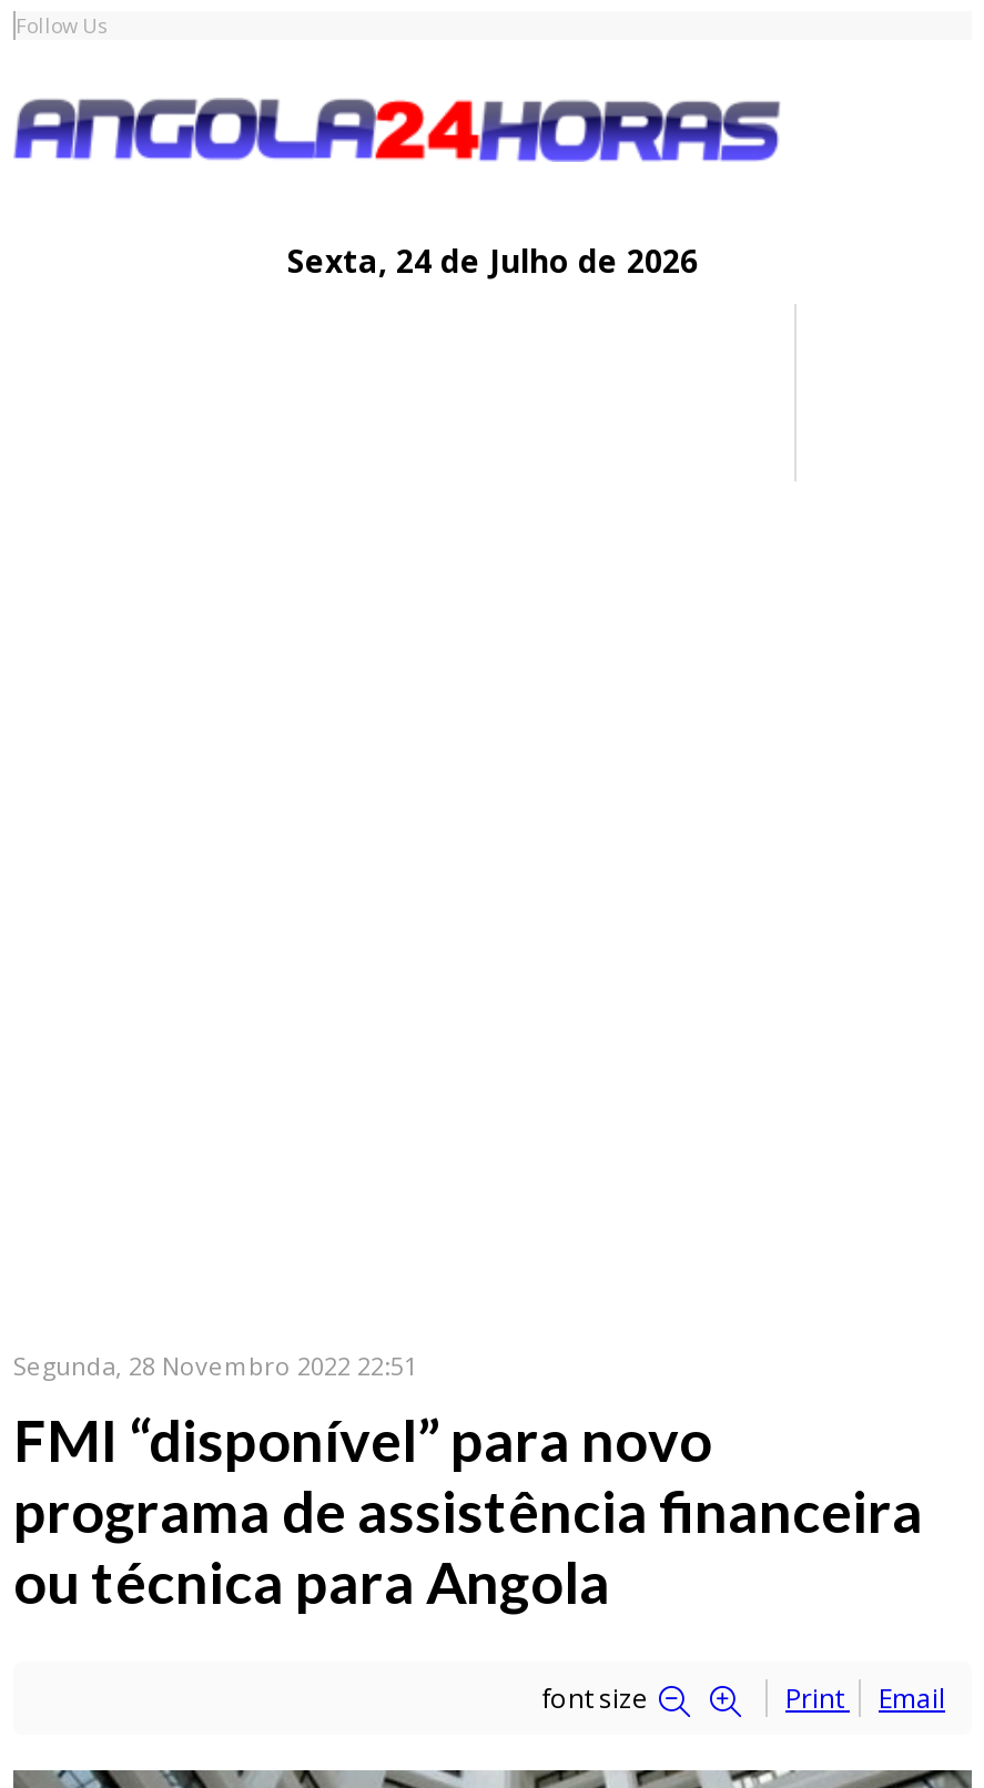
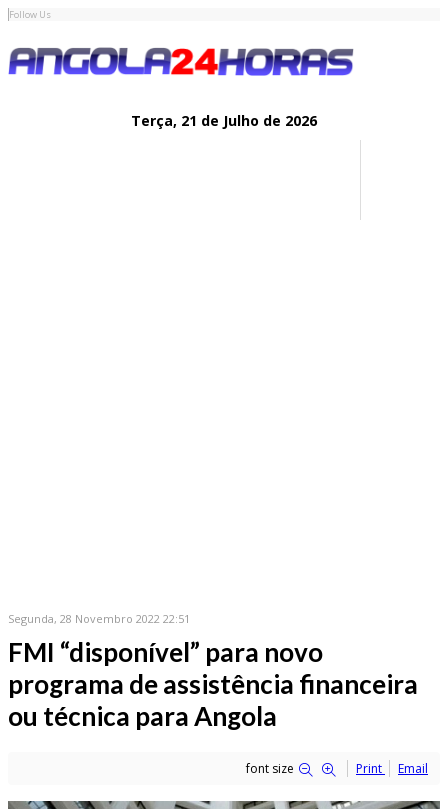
[287,240,698,282] Sexta, 24 de Julho de 2026 -> [131,111,317,130] Terça, 21 de Julho de 2026

